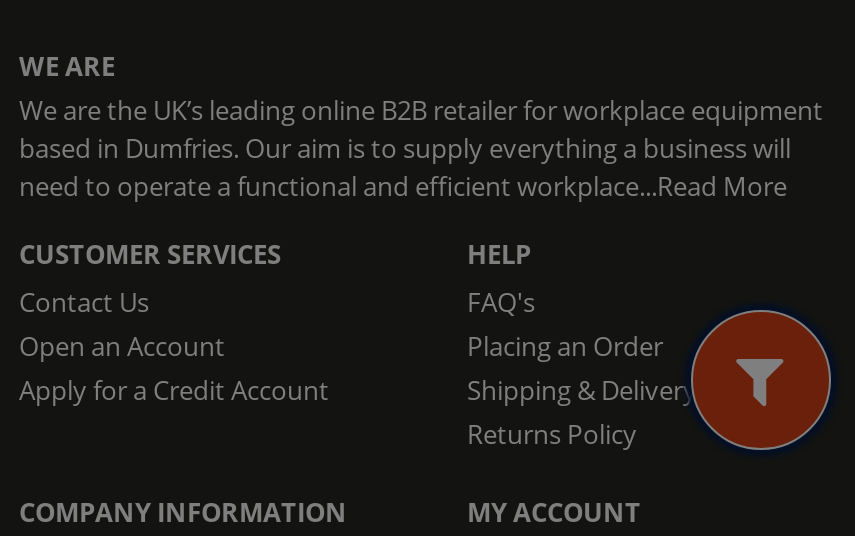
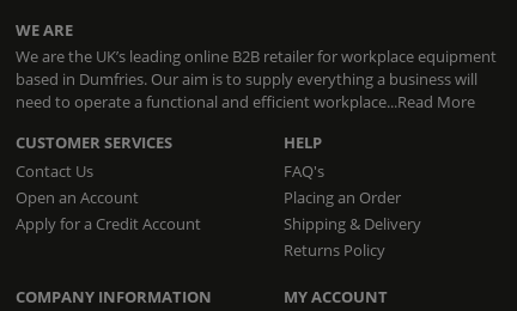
[687,304,837,456] [image] -> none

